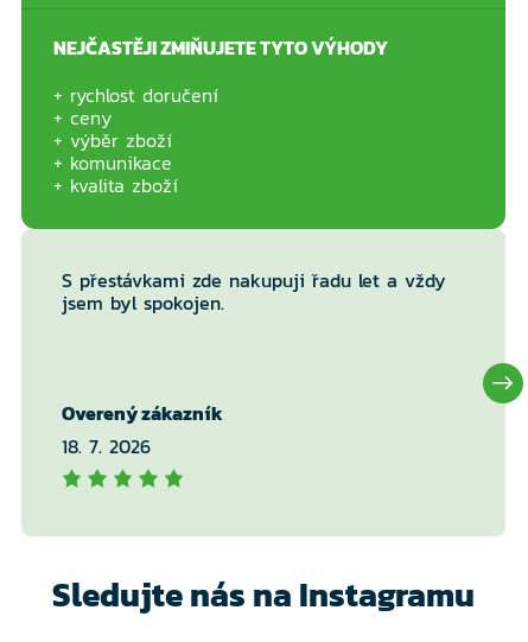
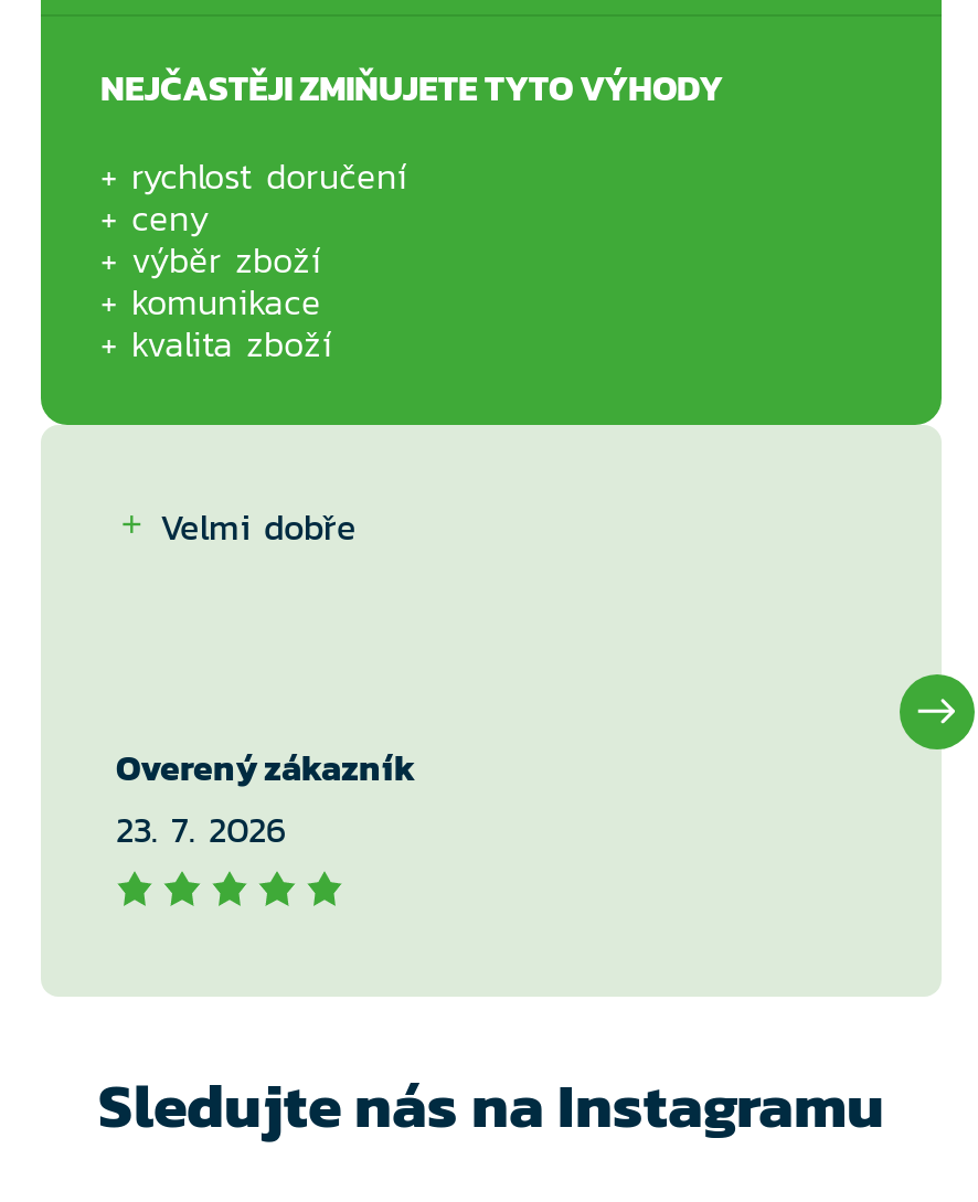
[62,266,446,317] S přestávkami zde nakupuji řadu let a vždy | jsem byl spokojen. -> [160,501,357,554] Velmi dobře
[62,432,151,461] 18. 7. 2026 -> [116,803,286,856] 23. 7. 2026

